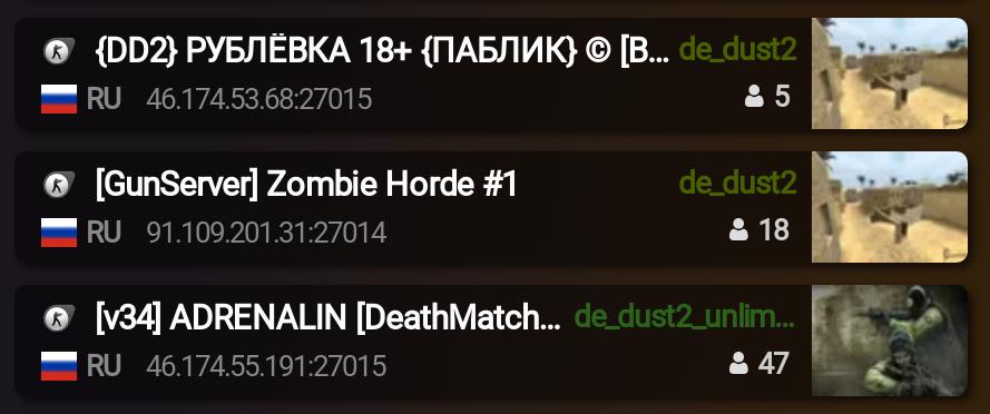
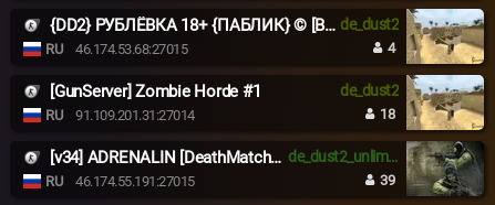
[767,80,788,114] 5 -> [384,40,395,56] 4
[752,347,788,381] 47 -> [377,172,394,188] 39

